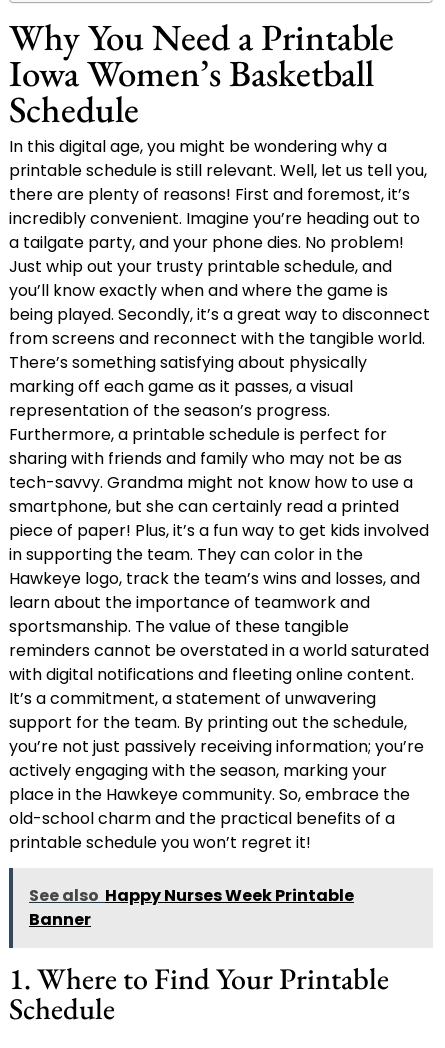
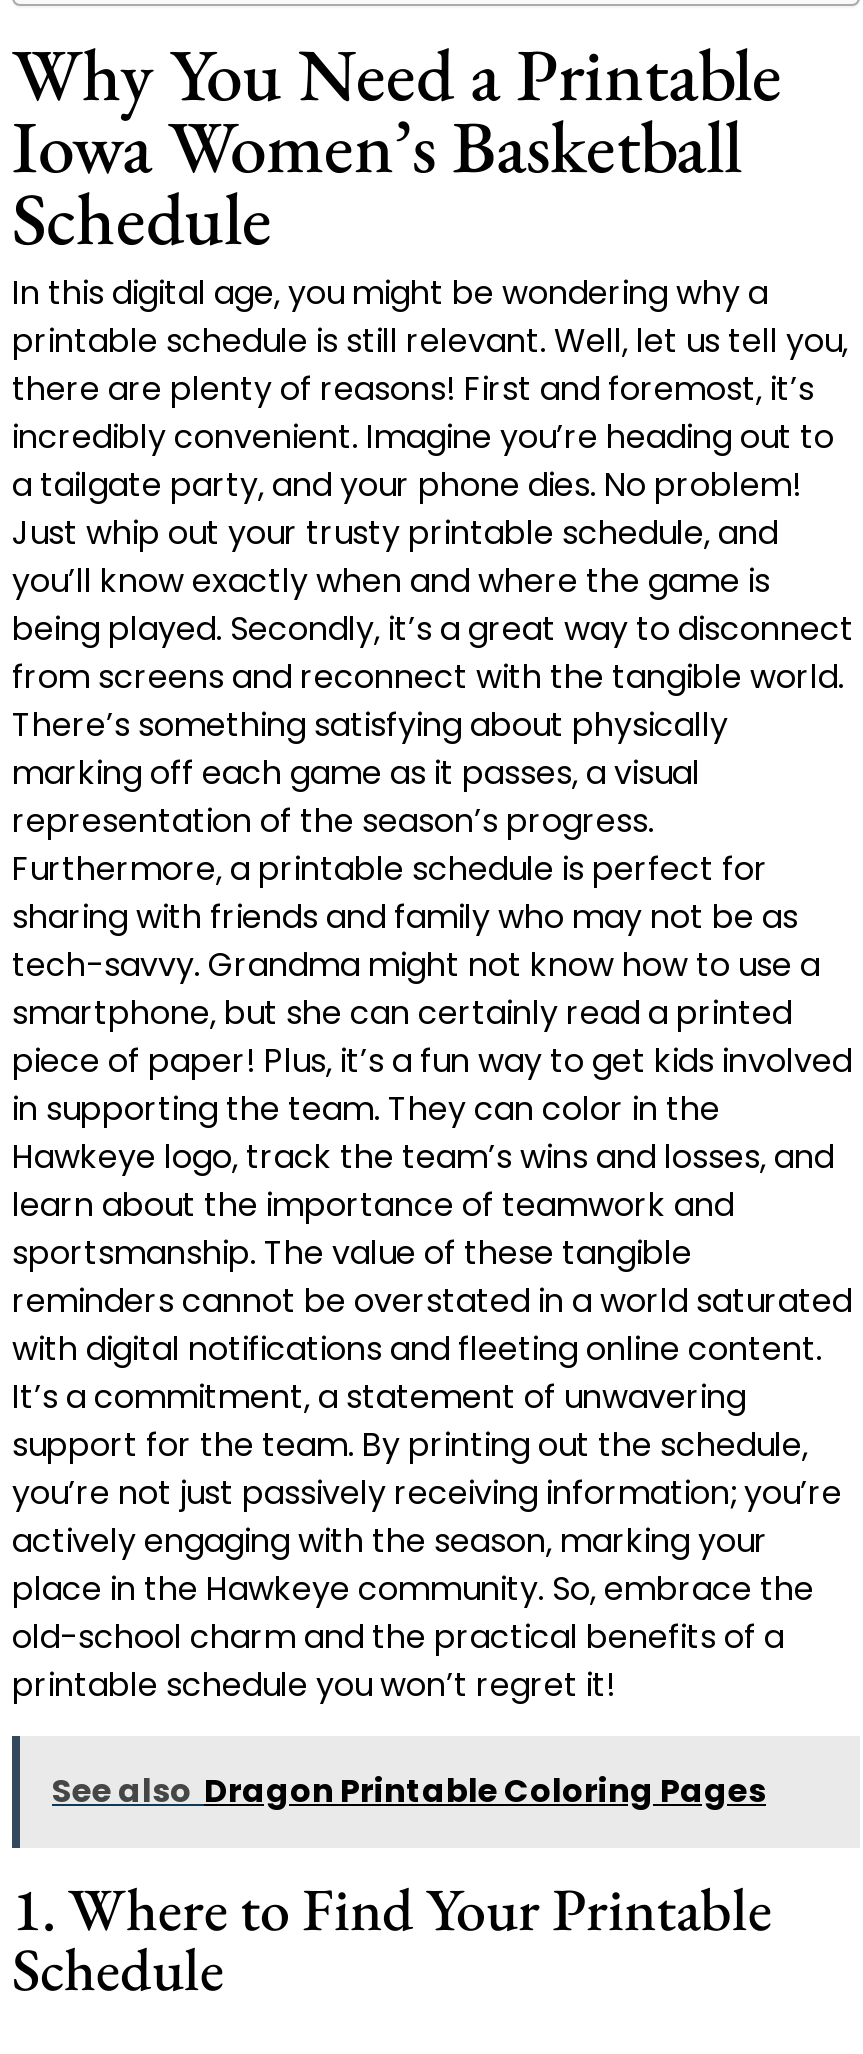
[29,884,354,931] See also Happy Nurses Week Printable | Banner -> [52,1768,766,1814] See also Dragon Printable Coloring Pages

